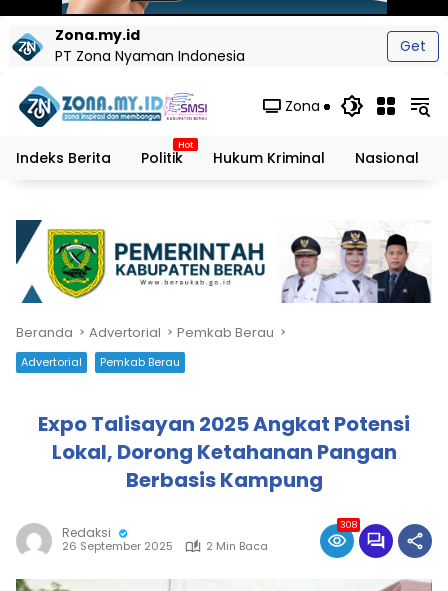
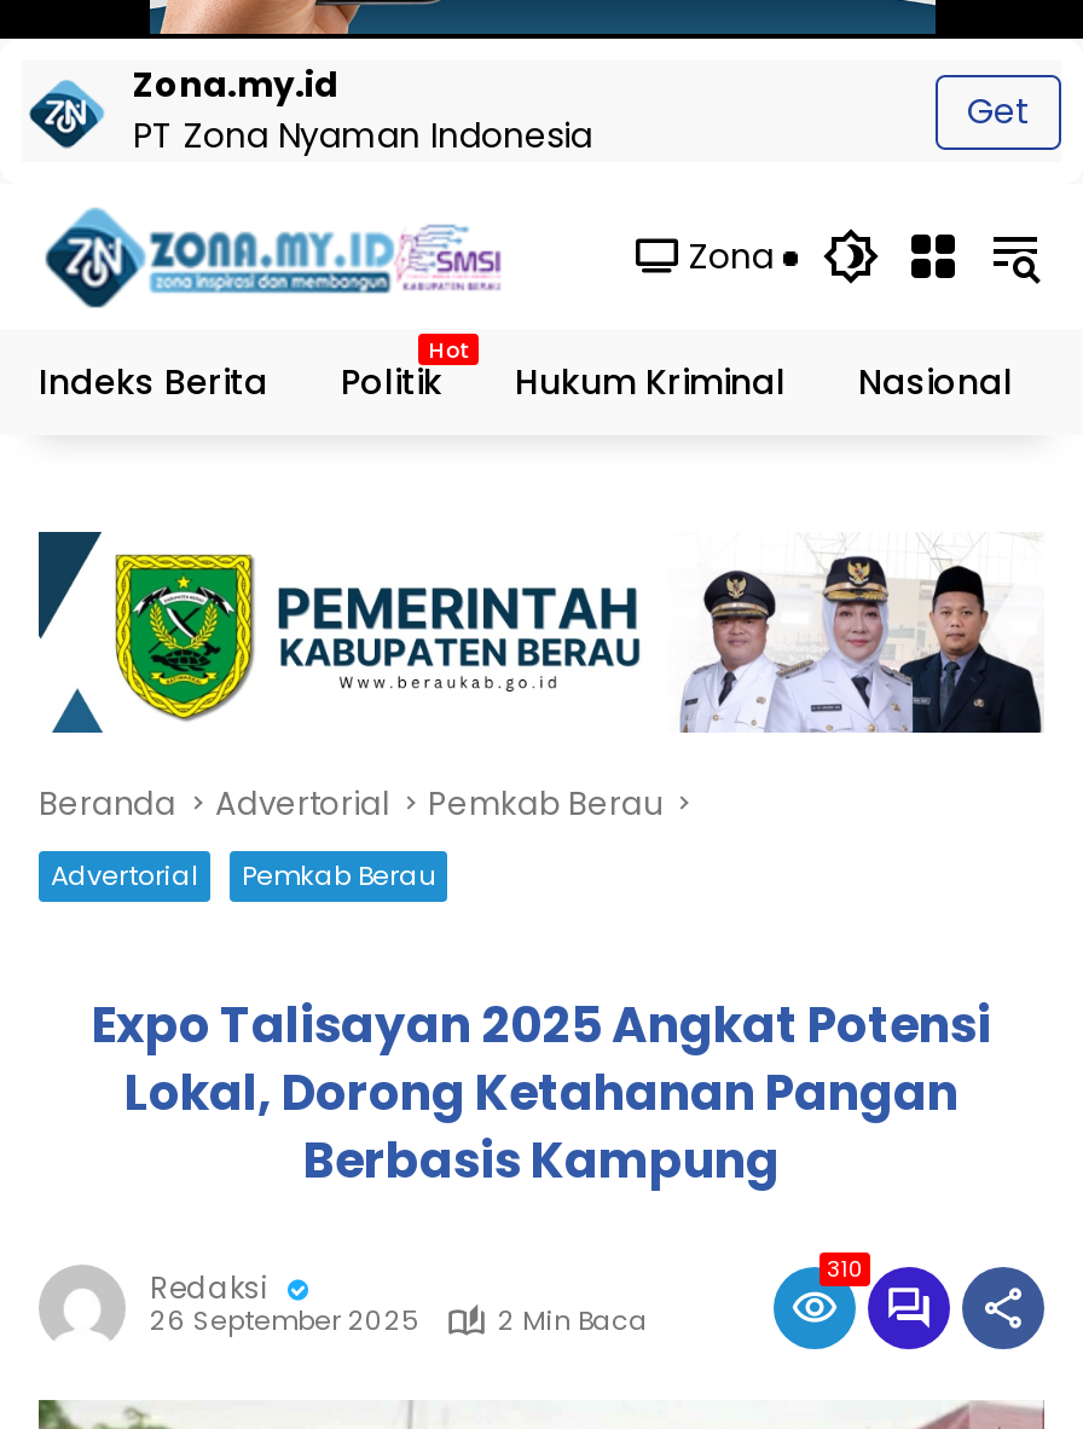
[340,519,357,531] 308 -> [827,1255,863,1284] 310

